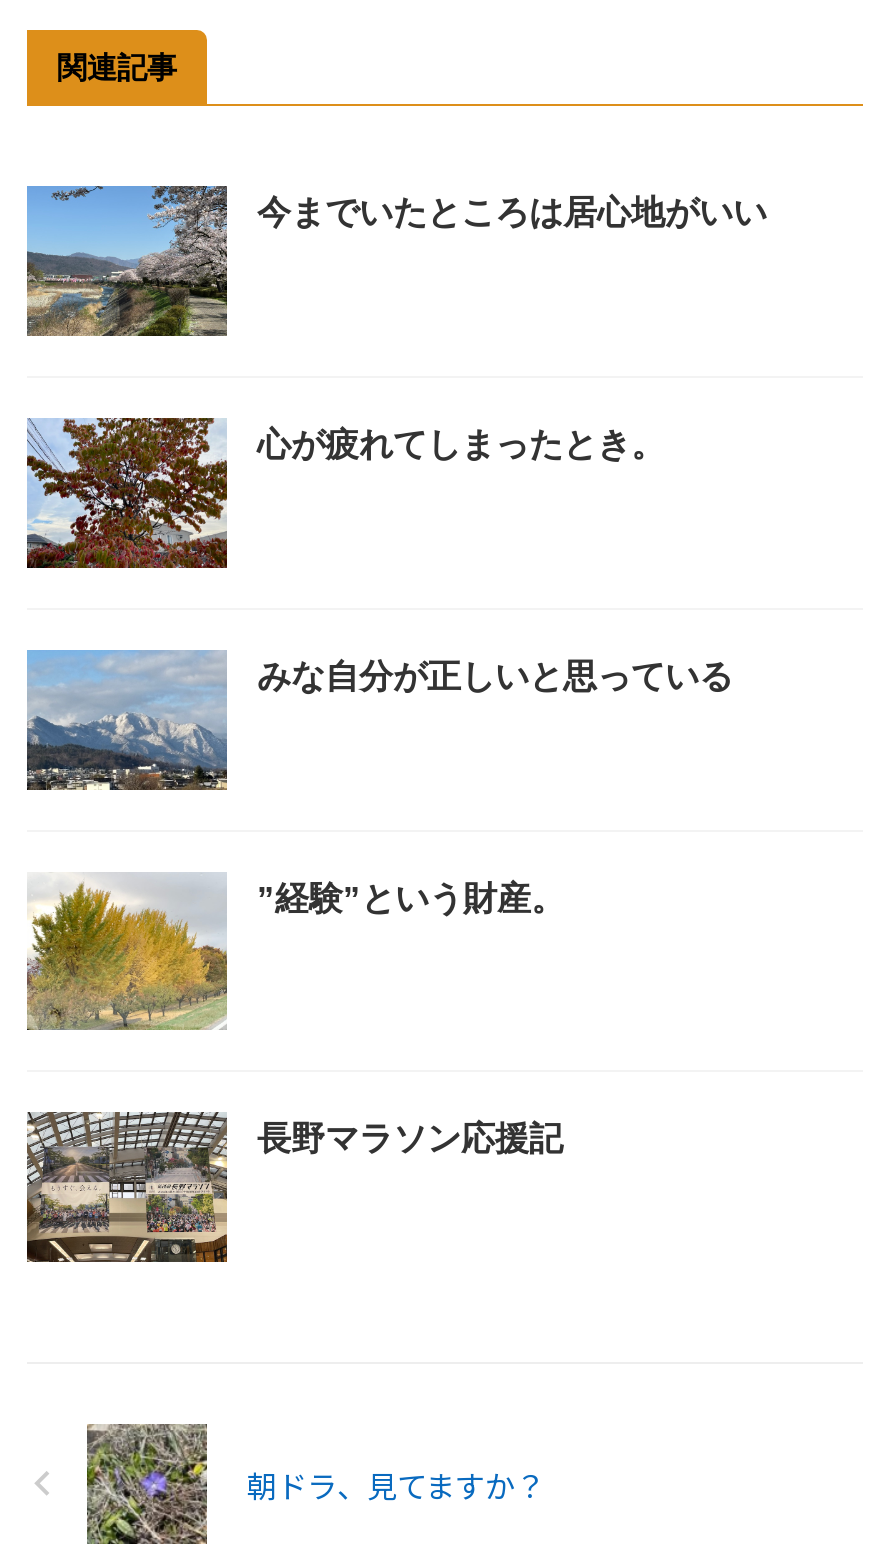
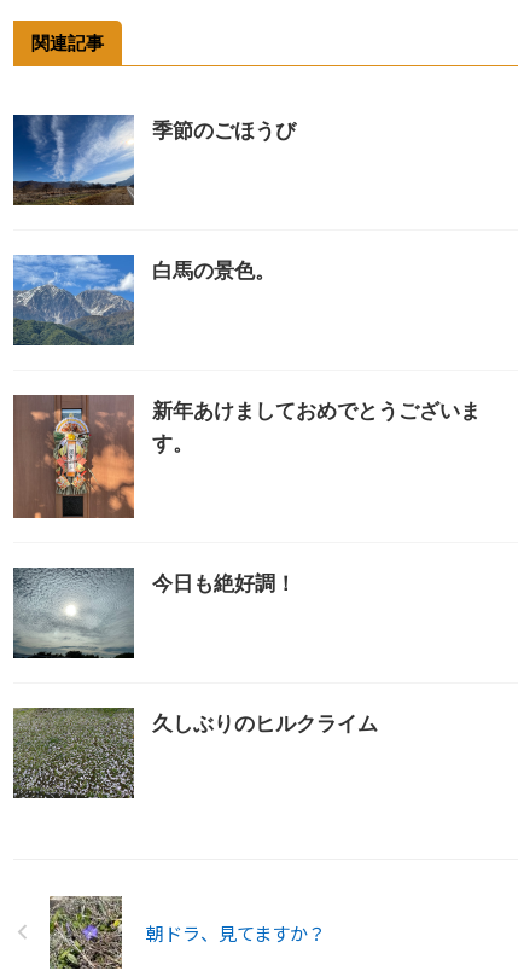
[25,184,767,338] [image] | 今までいたところは居心地がいい -> [12,114,296,207] [image] | 季節のごほうび
[25,416,665,570] [image] | 心が疲れてしまったとき。 -> [12,254,275,347] [image] | 白馬の景色。
[25,650,733,798] [image] | みな自分が正しいと思っている -> [12,394,481,519] [image] | 新年あけましておめでとうございま | す。
[27,872,565,1032] [image] | ”経験”という財産。 -> [12,564,296,659] [image] | 今日も絶好調！
[27,1112,563,1264] [image] | 長野マラソン応援記 -> [13,707,378,800] [image] | 久しぶりのヒルクライム

